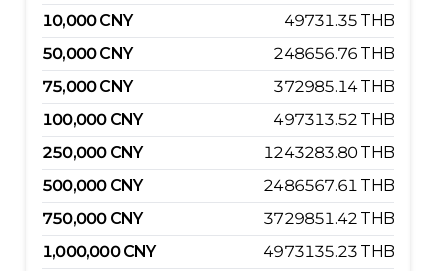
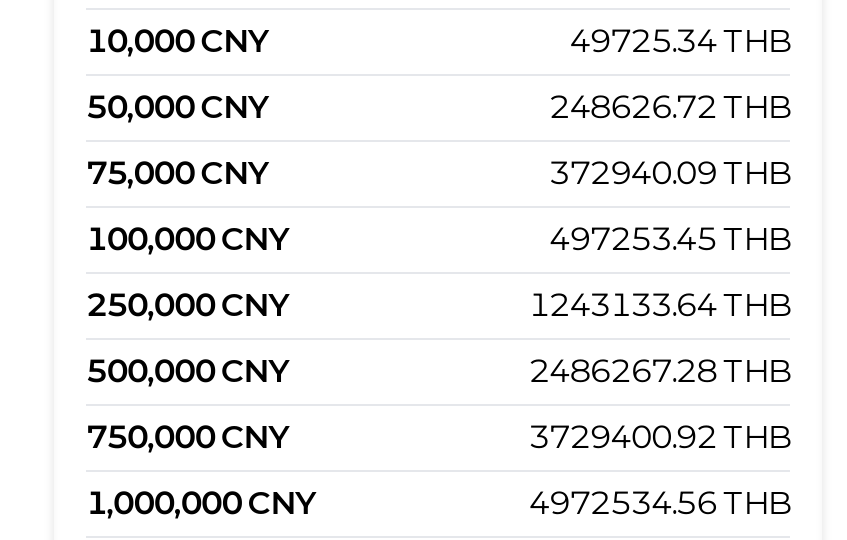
[284,11,394,30] 49731.35 THB -> [569,22,790,60] 49725.34 THB
[273,44,394,63] 248656.76 THB -> [549,88,790,126] 248626.72 THB
[273,77,394,96] 372985.14 THB -> [549,154,790,192] 372940.09 THB
[273,110,394,129] 497313.52 THB -> [549,220,790,258] 497253.45 THB
[263,143,394,162] 1243283.80 THB -> [528,286,790,324] 1243133.64 THB
[263,176,394,195] 2486567.61 THB -> [528,352,790,390] 2486267.28 THB
[263,209,394,228] 3729851.42 THB -> [528,418,790,456] 3729400.92 THB
[263,242,394,261] 4973135.23 THB -> [528,484,790,522] 4972534.56 THB

